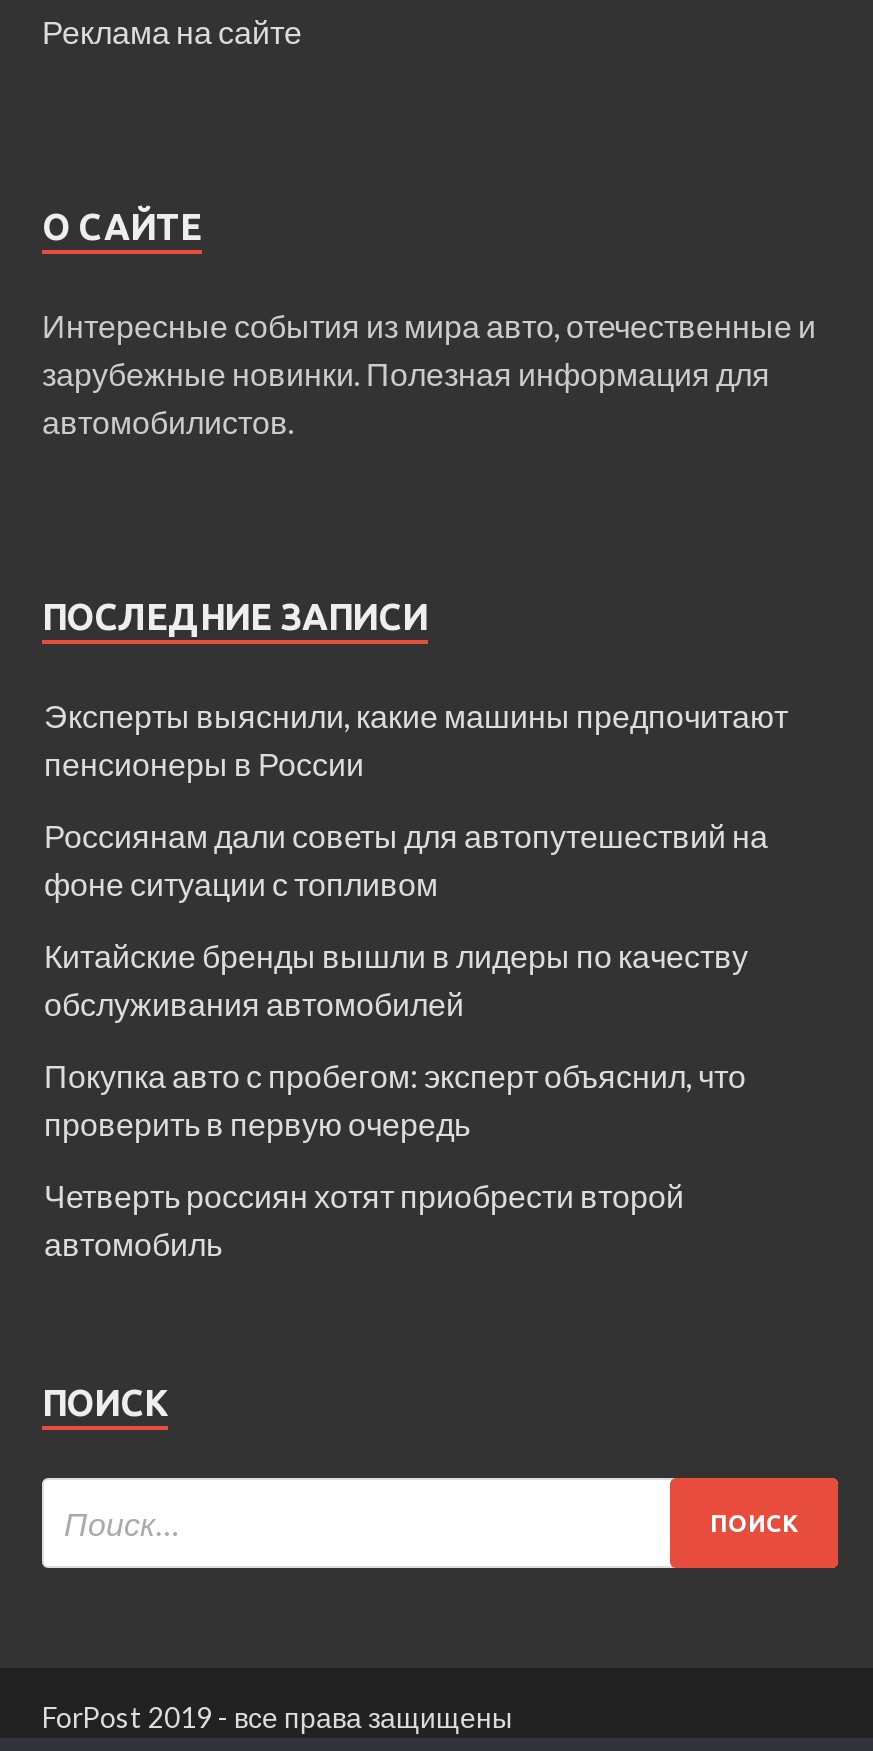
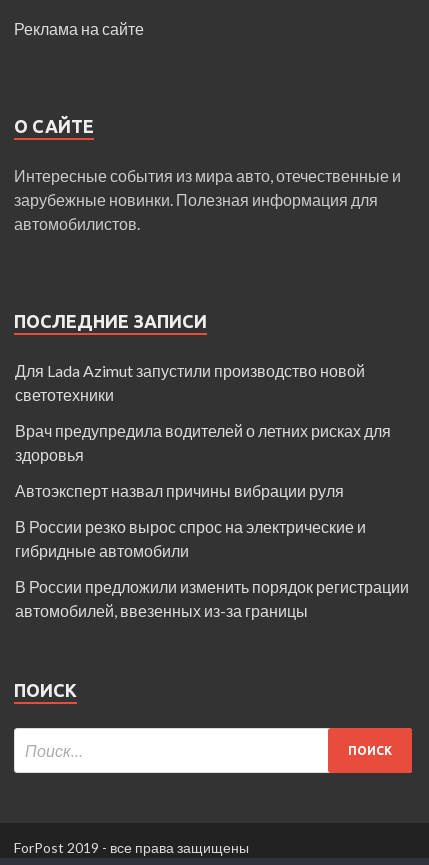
[44,697,788,783] Эксперты выяснили, какие машины предпочитают | пенсионеры в России -> [15,361,365,404] Для Lada Azimut запустили производство новой | светотехники
[44,817,768,903] Россиянам дали советы для автопутешествий на | фоне ситуации с топливом -> [15,421,391,464] Врач предупредила водителей о летних рисках для | здоровья
[44,937,748,1023] Китайские бренды вышли в лидеры по качеству | обслуживания автомобилей -> [15,481,344,500] Автоэксперт назвал причины вибрации руля
[44,1057,746,1143] Покупка авто с пробегом: эксперт объяснил, что | проверить в первую очередь -> [15,517,366,560] В России резко вырос спрос на электрические и | гибридные автомобили
[44,1177,684,1263] Четверть россиян хотят приобрести второй | автомобиль -> [15,577,409,620] В России предложили изменить порядок регистрации | автомобилей, ввезенных из-за границы

